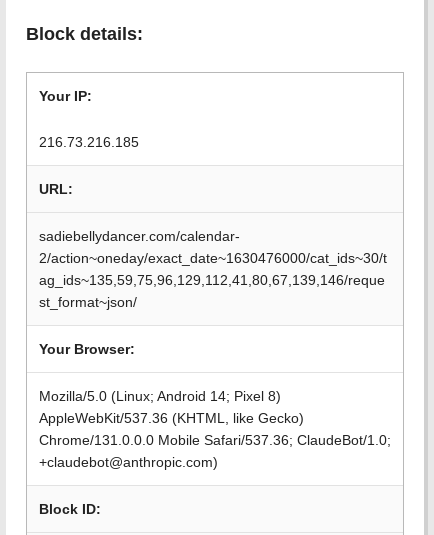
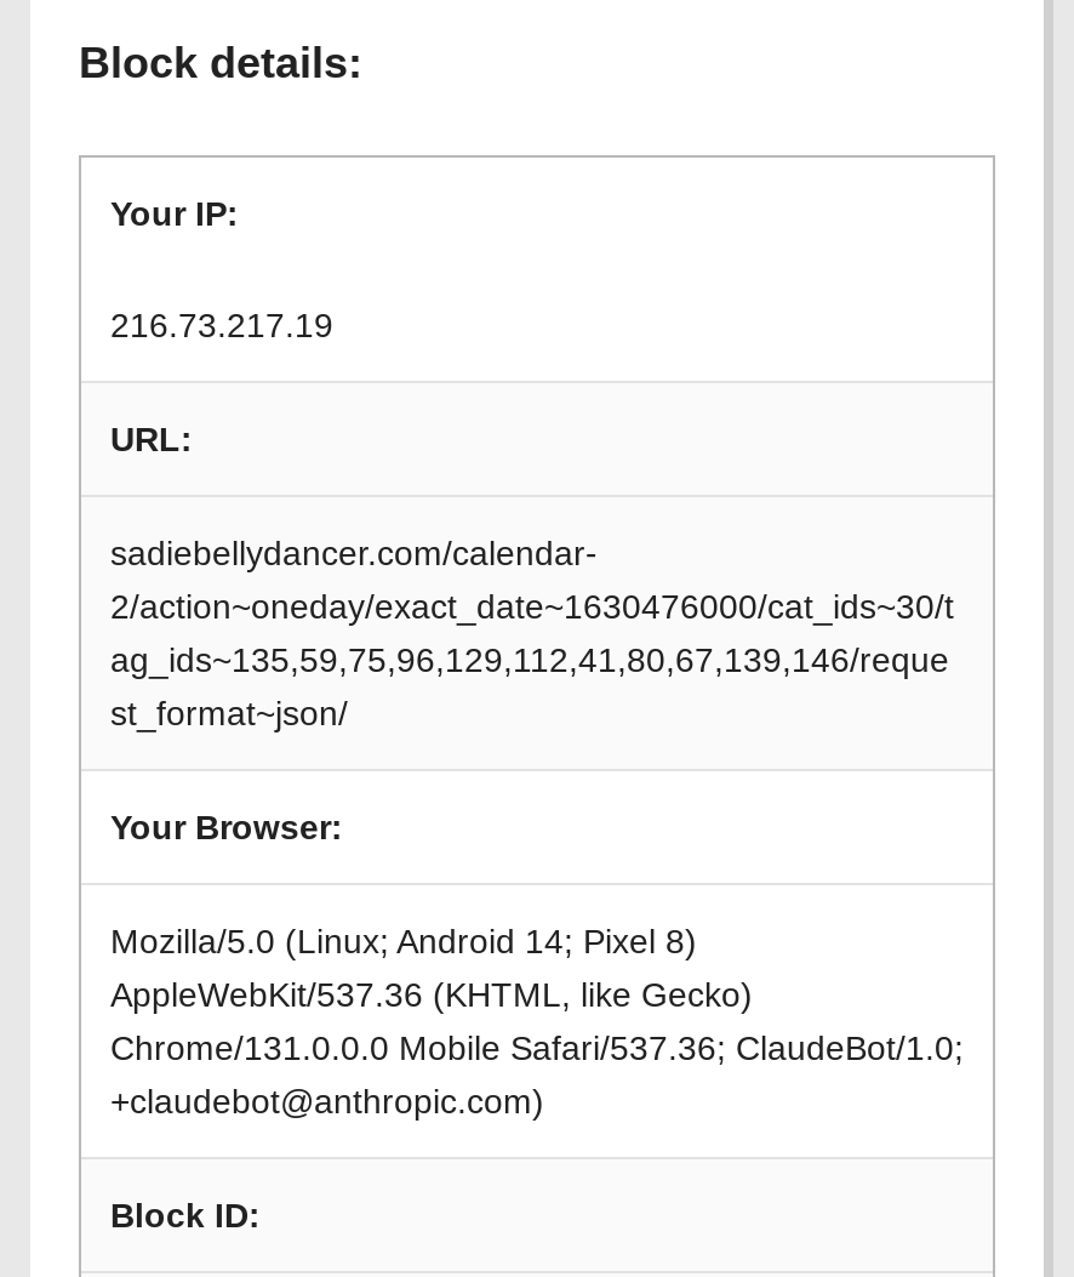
[39,134,139,150] 216.73.216.185 -> [110,306,333,344] 216.73.217.19

